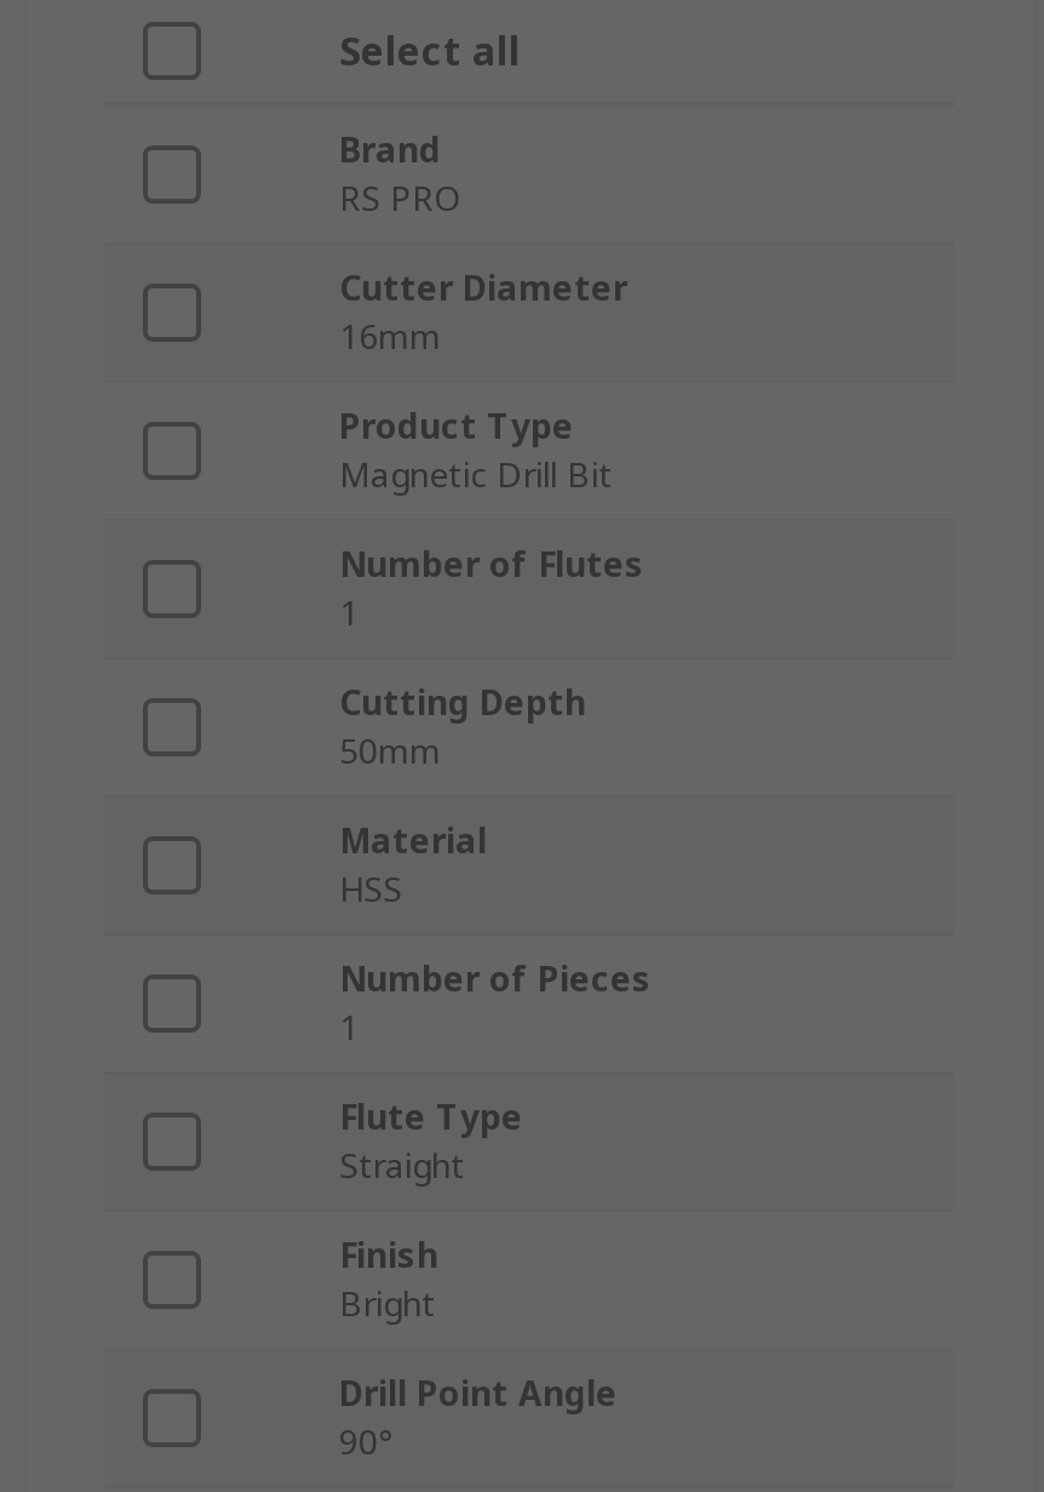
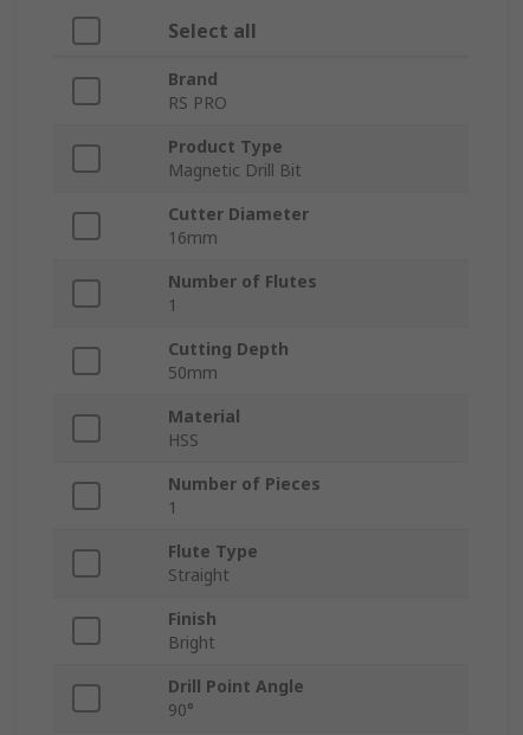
moved [339,264,627,358] -> [168,202,309,248]: Cutter Diameter | 16mm
moved [339,402,613,496] -> [168,135,302,181]: Product Type | Magnetic Drill Bit

